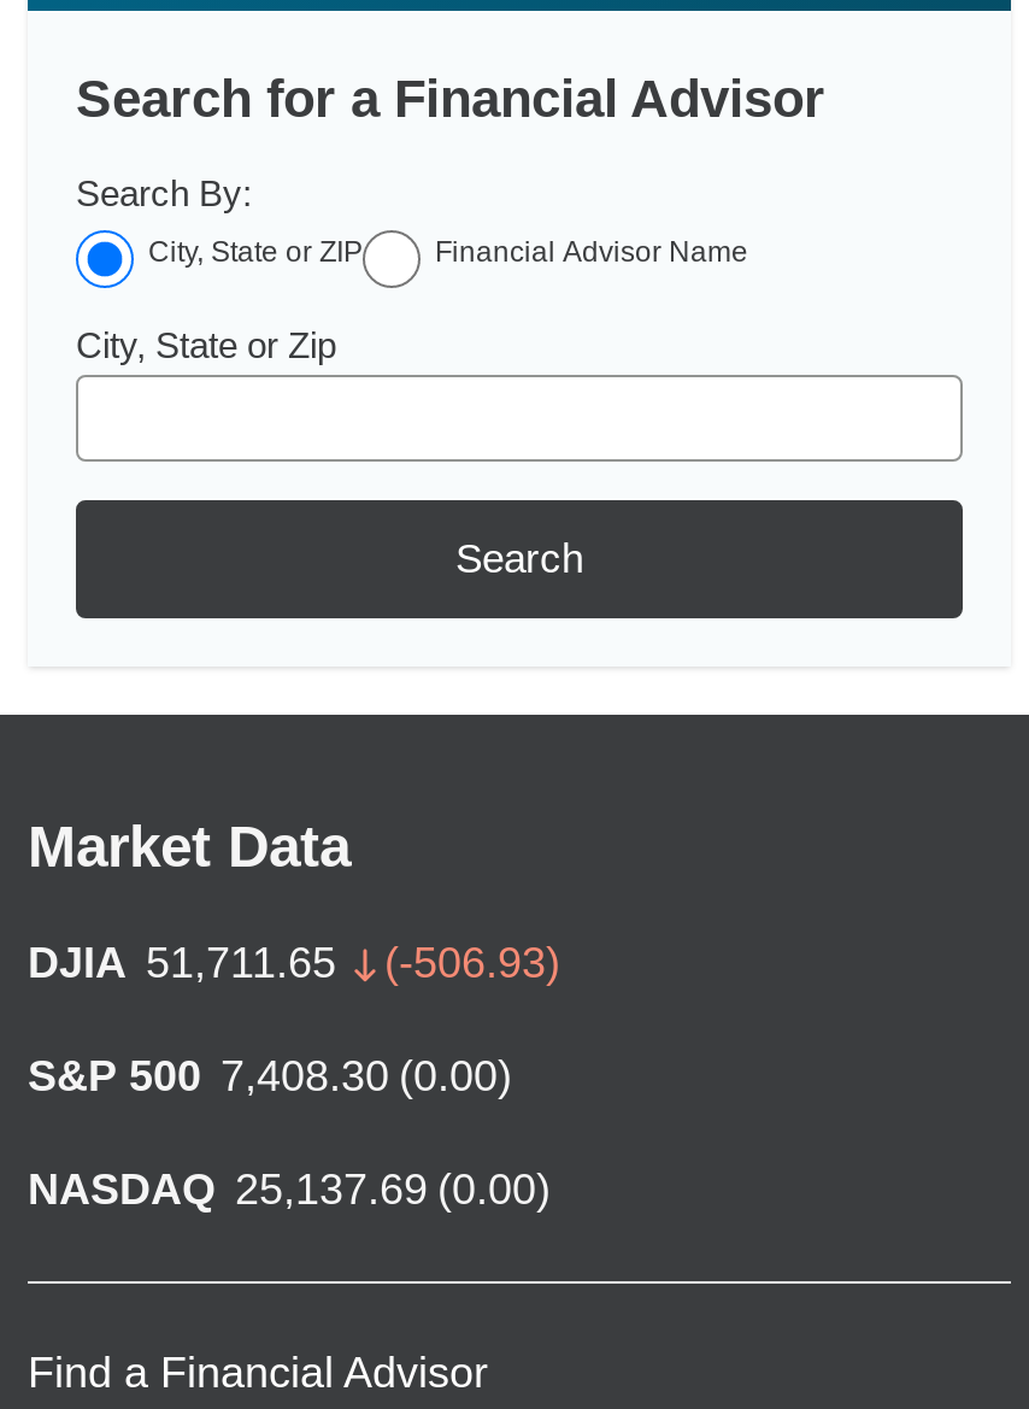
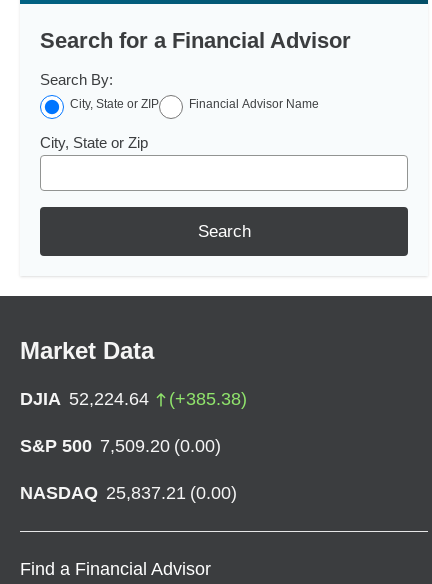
[28,940,560,988] DJIA 51,711.65 | (-506.93) -> [20,389,247,409] DJIA 52,224.64 | (+385.38)
[28,1053,512,1101] S&P 500 7,408.30 (0.00) -> [20,436,221,456] S&P 500 7,509.20 (0.00)
[28,1166,551,1215] NASDAQ 25,137.69 (0.00) -> [20,483,237,503] NASDAQ 25,837.21 (0.00)

